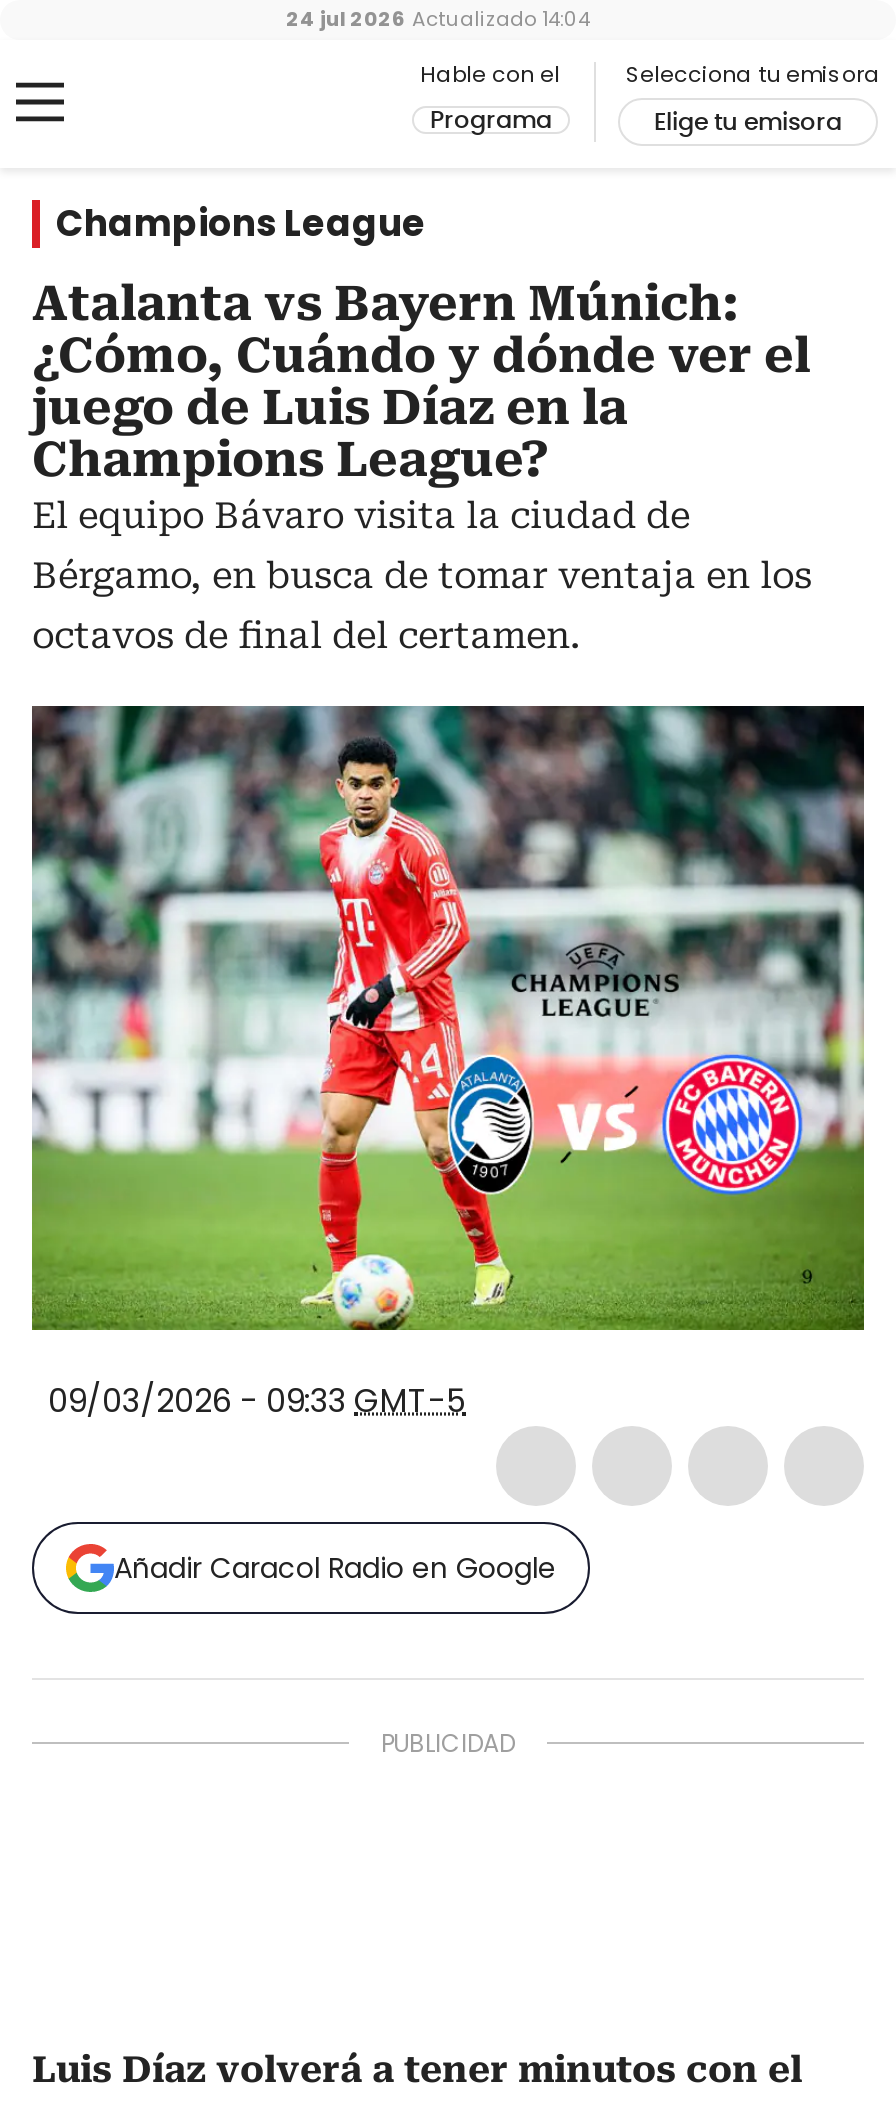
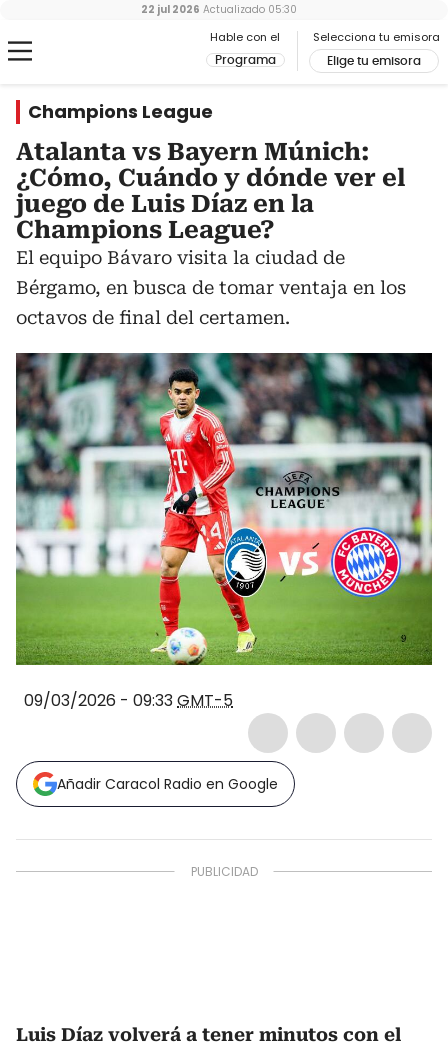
[286,4,590,34] 24 jul 2026 Actualizado 14:04 -> [141,2,297,17] 22 jul 2026 Actualizado 05:30

